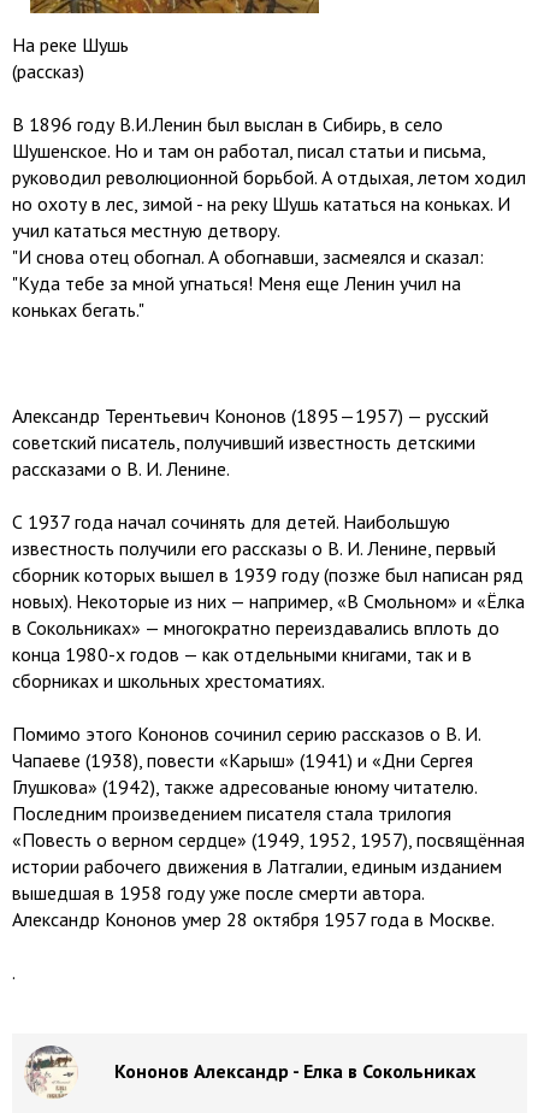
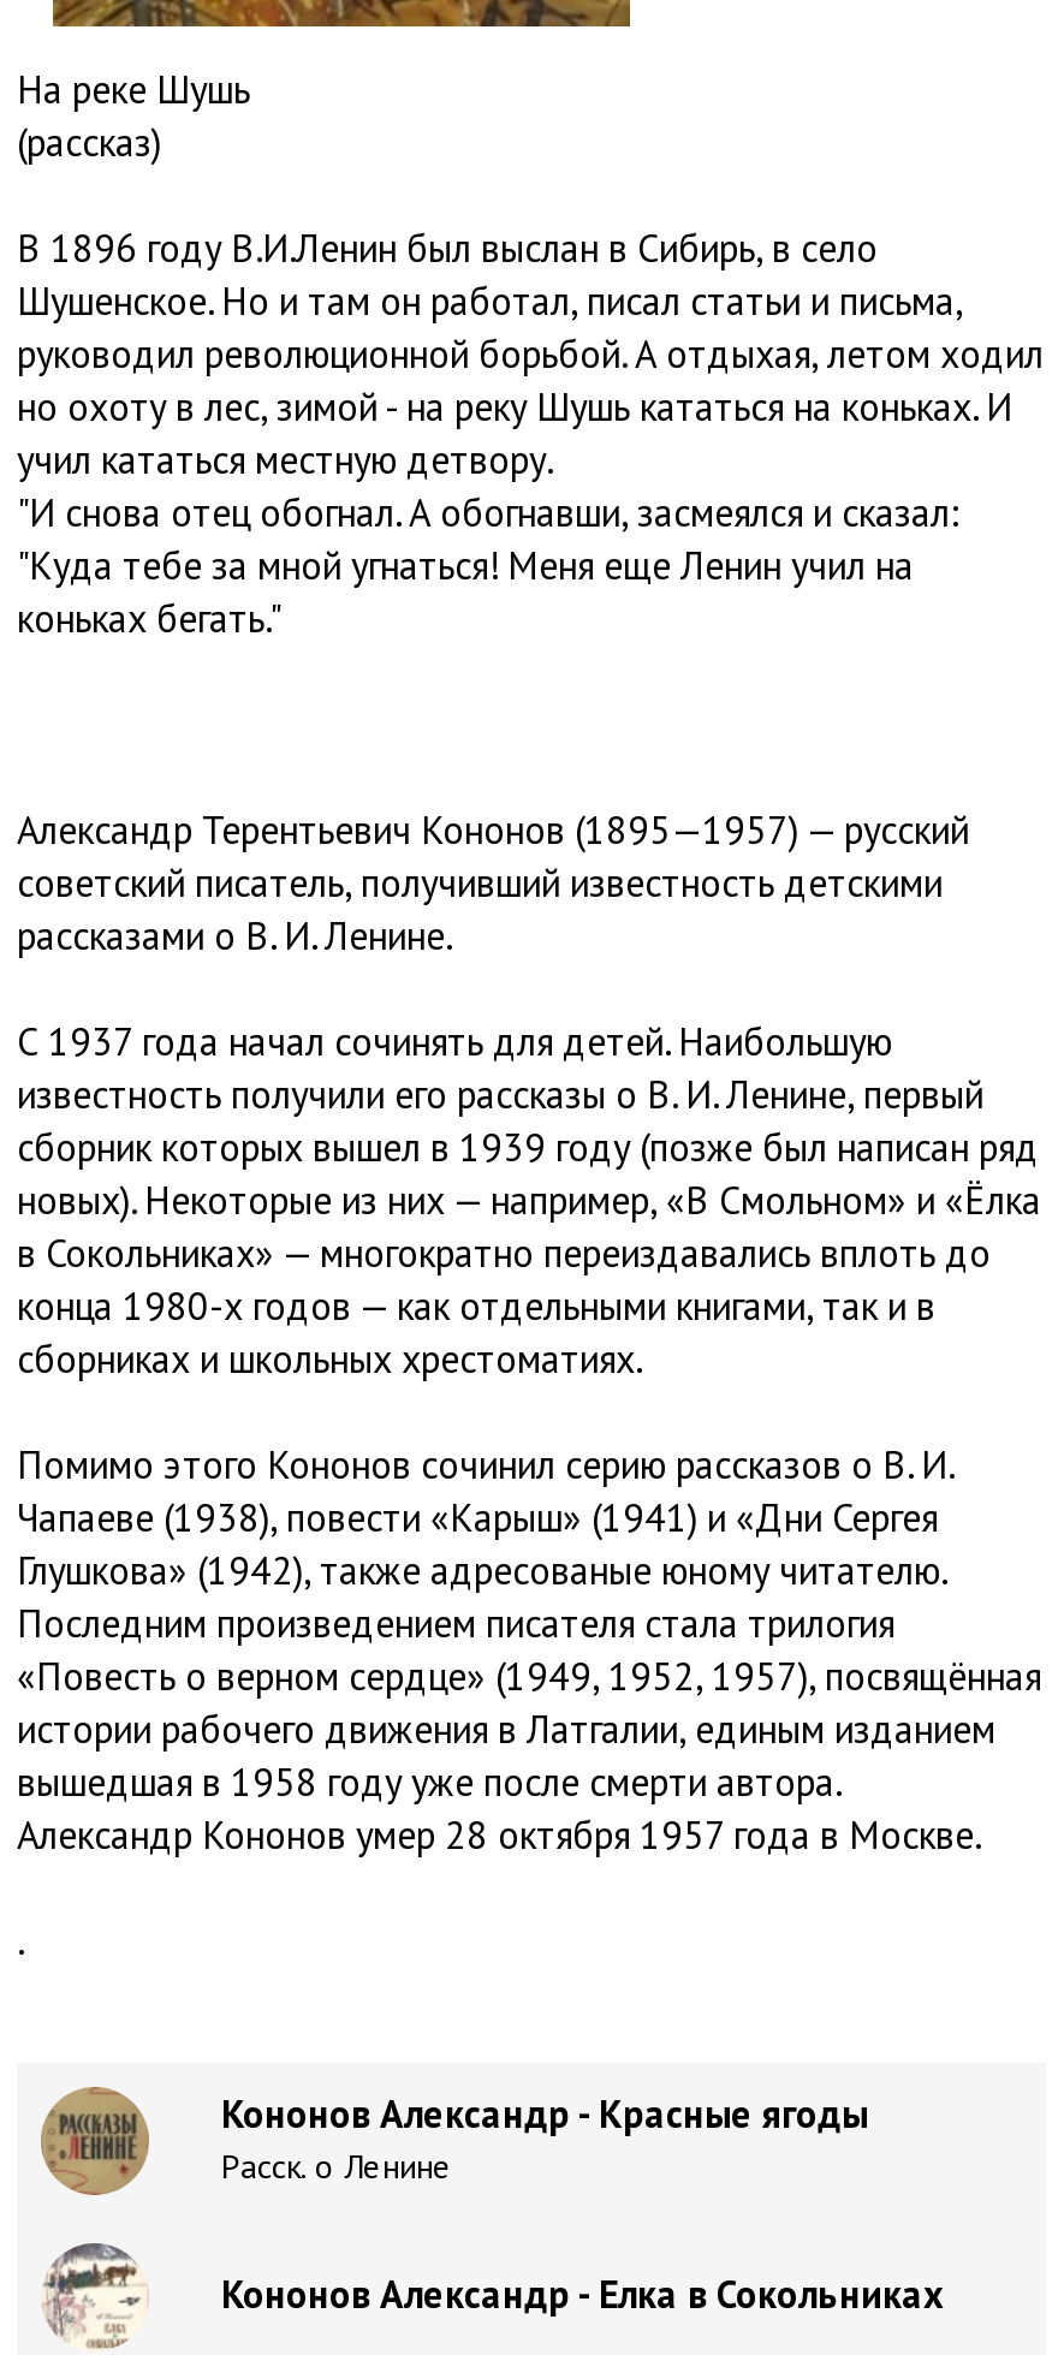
none -> [38,2087,868,2195] [image] | Кононов Александр - Красные ягоды | Расск. о Ленине

